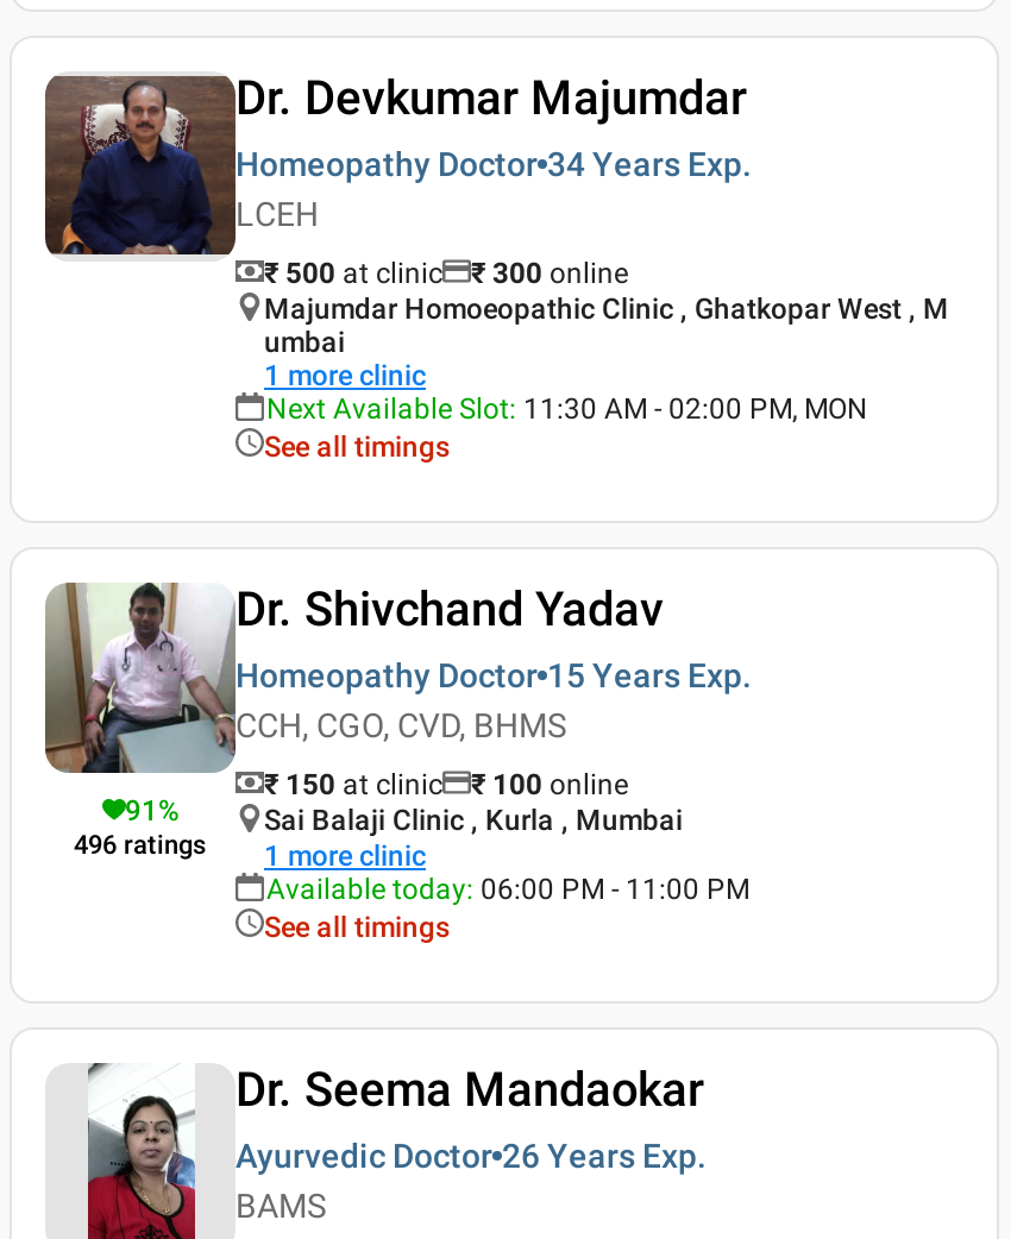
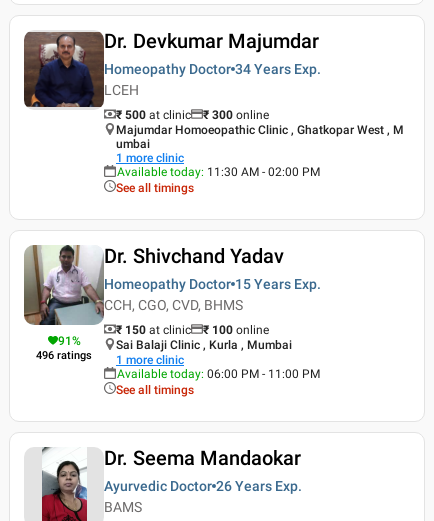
[266,391,868,424] Next Available Slot: 11:30 AM - 02:00 PM, MON -> [117,164,320,178] Available today: 11:30 AM - 02:00 PM

